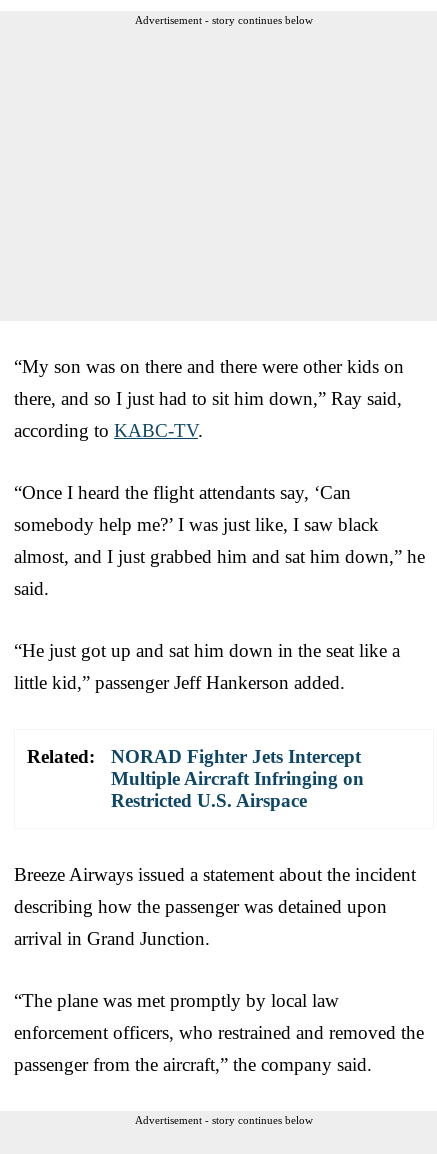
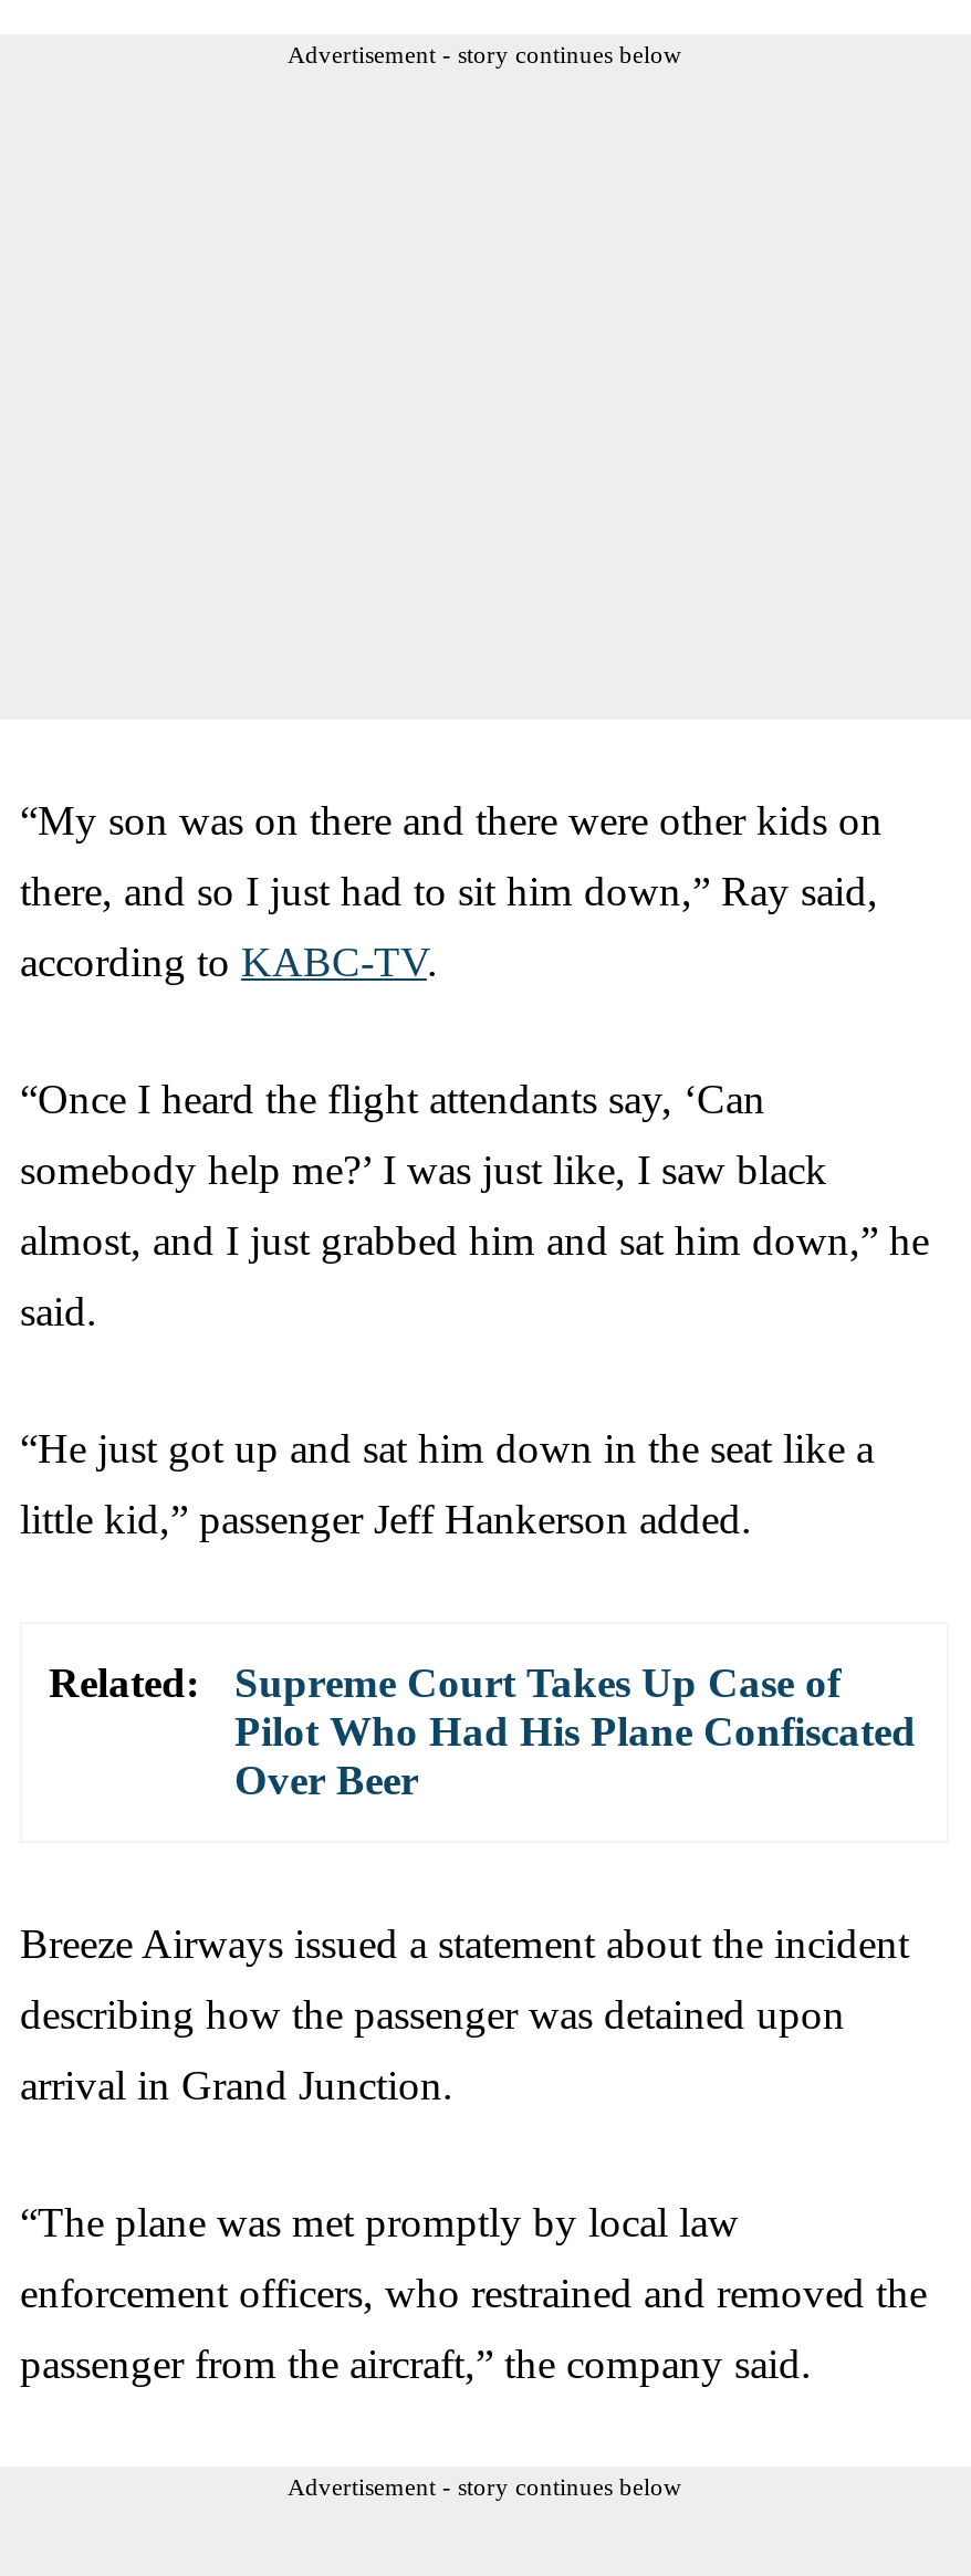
[111,746,364,811] NORAD Fighter Jets Intercept | Multiple Aircraft Infringing on | Restricted U.S. Airspace -> [234,1659,916,1803] Supreme Court Takes Up Case of | Pilot Who Had His Plane Confiscated | Over Beer

